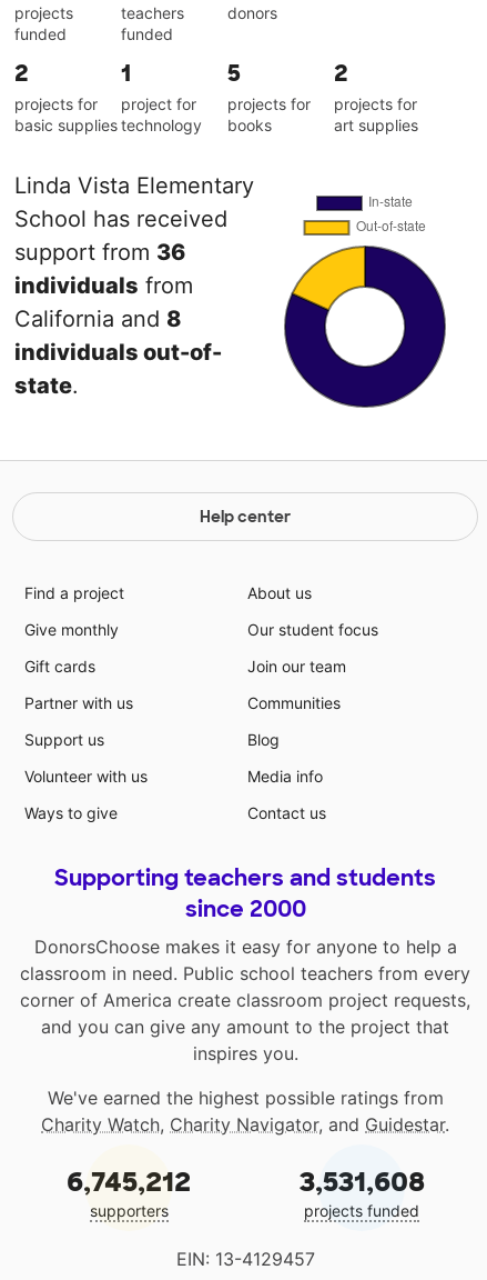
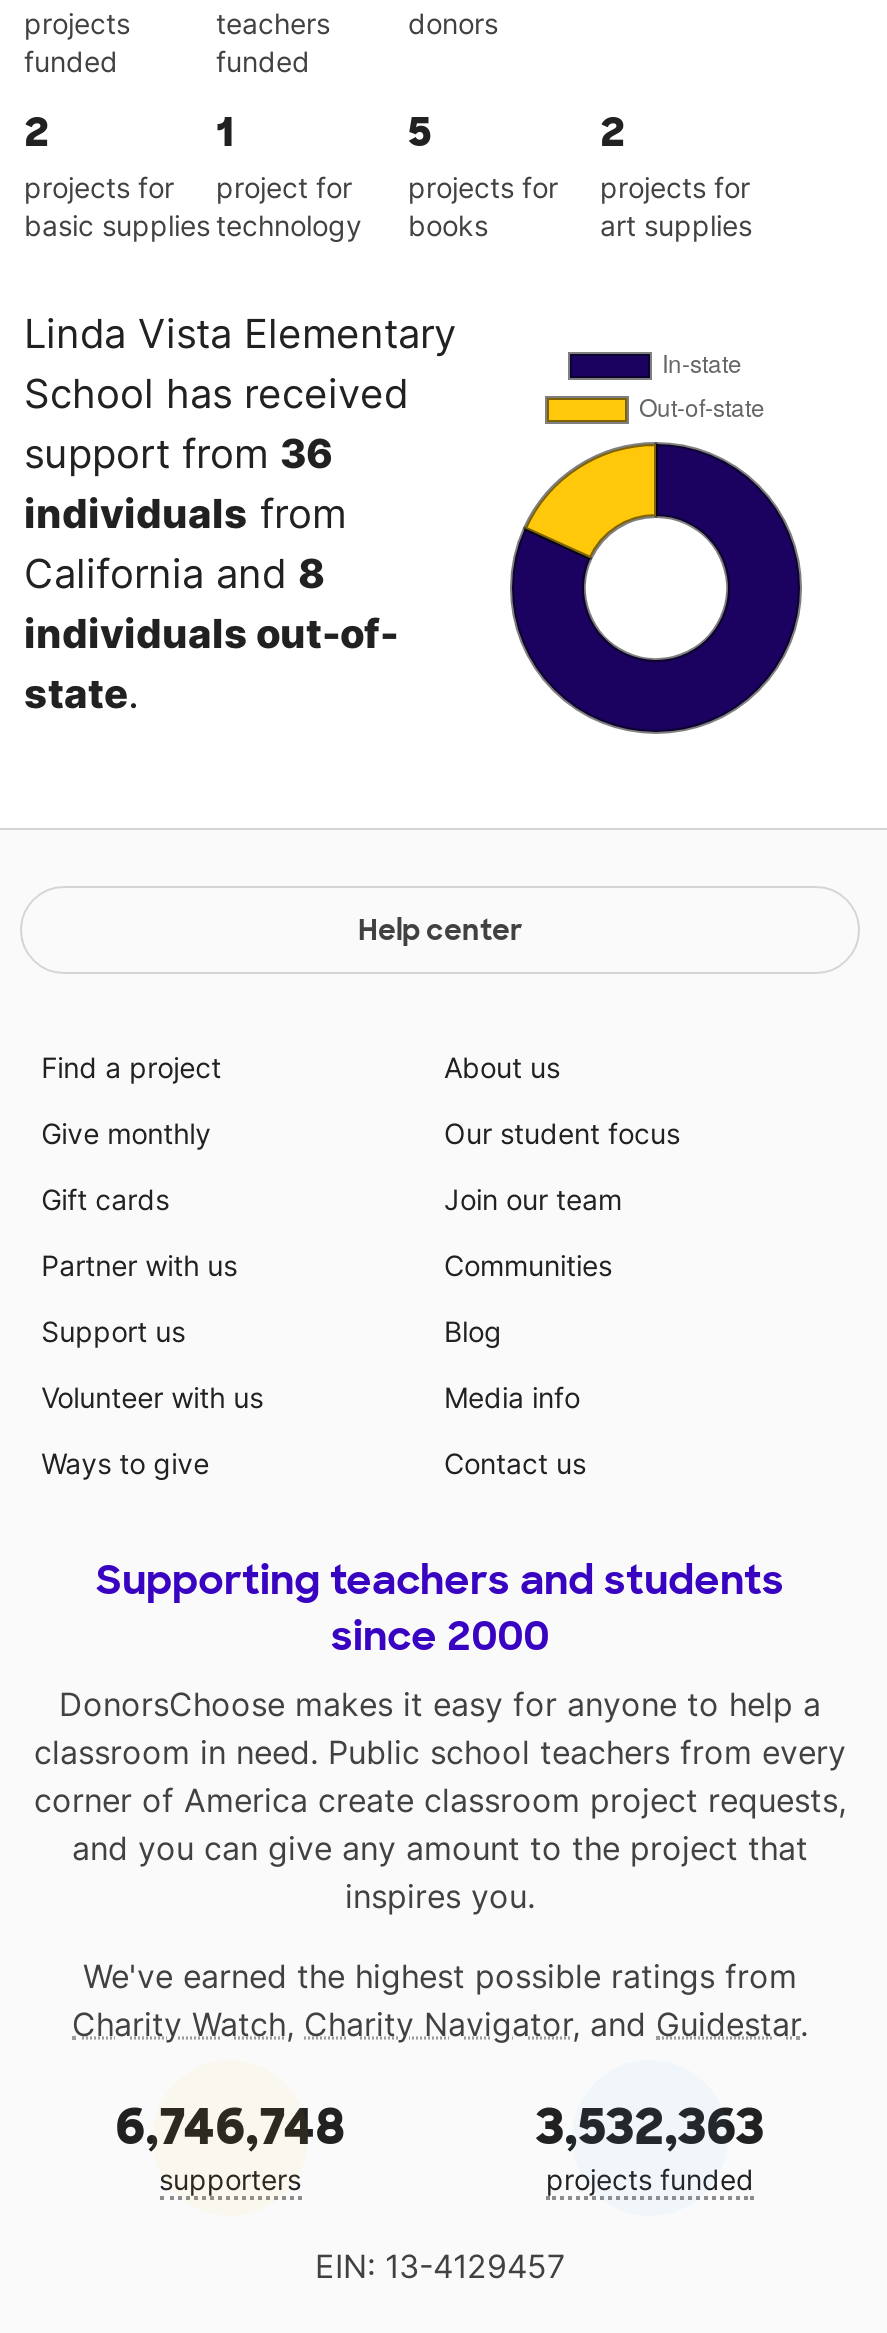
[67,1164,191,1199] 6,745,212 -> [115,2096,345,2158] 6,746,748
[299,1164,424,1199] 3,531,608 -> [536,2096,764,2158] 3,532,363

